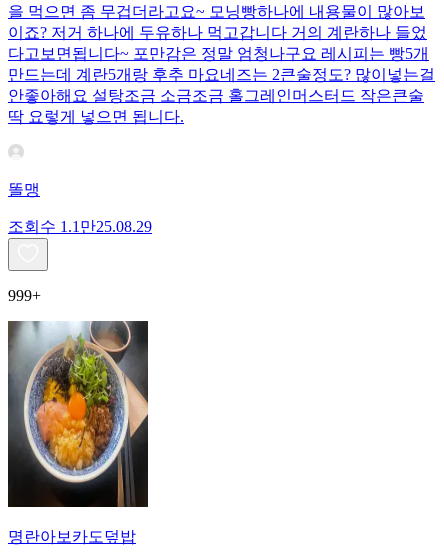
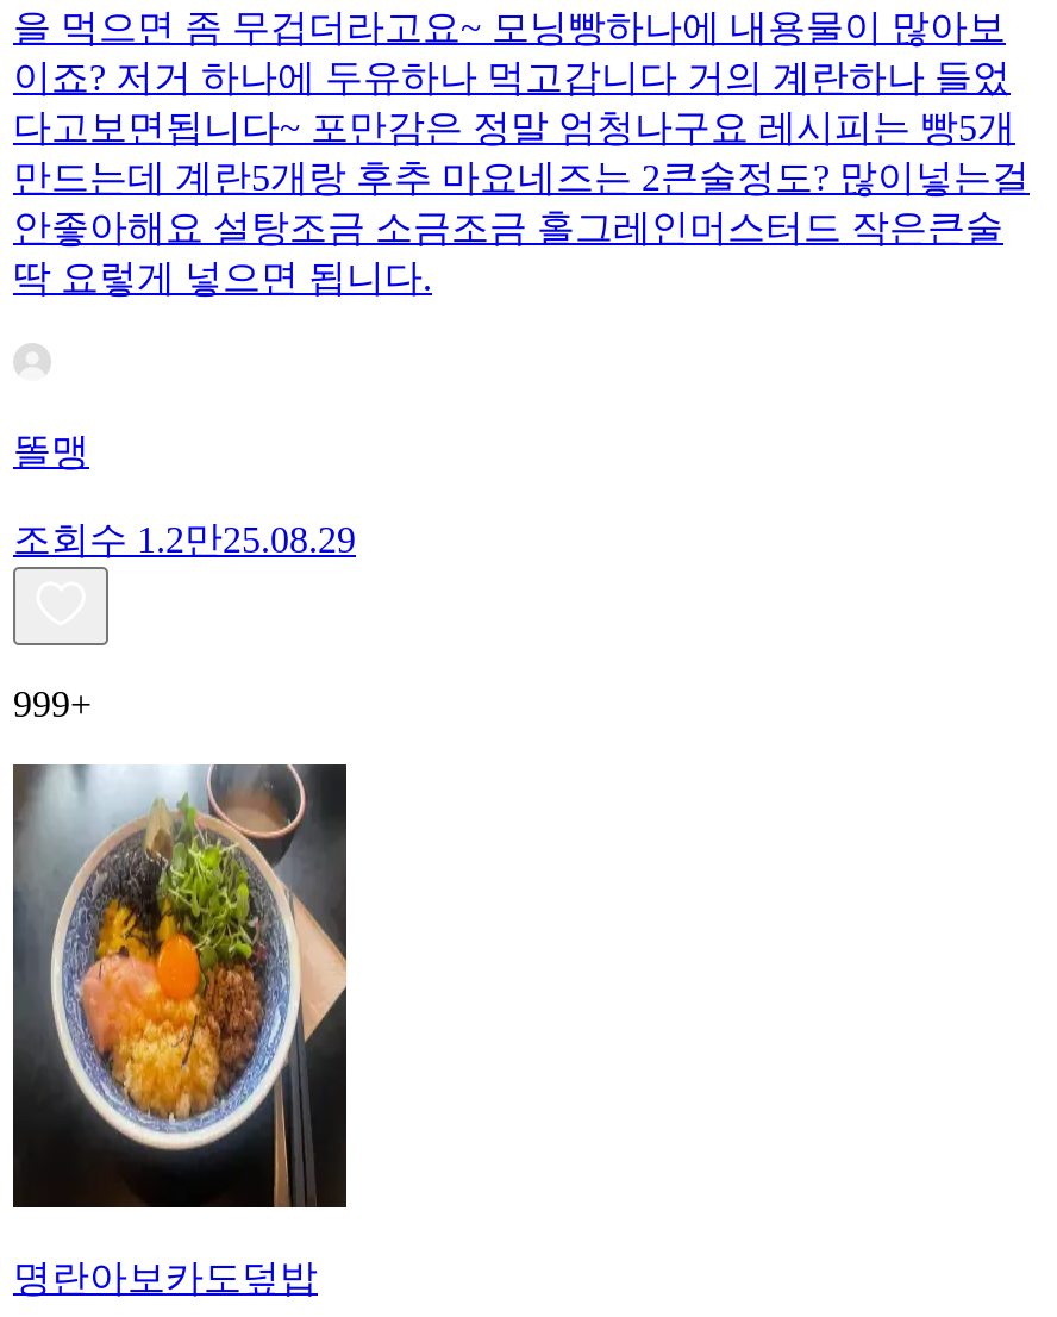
[8,218,152,235] 조회수 1.1만 25.08.29 -> [13,518,356,559] 조회수 1.2만 25.08.29

